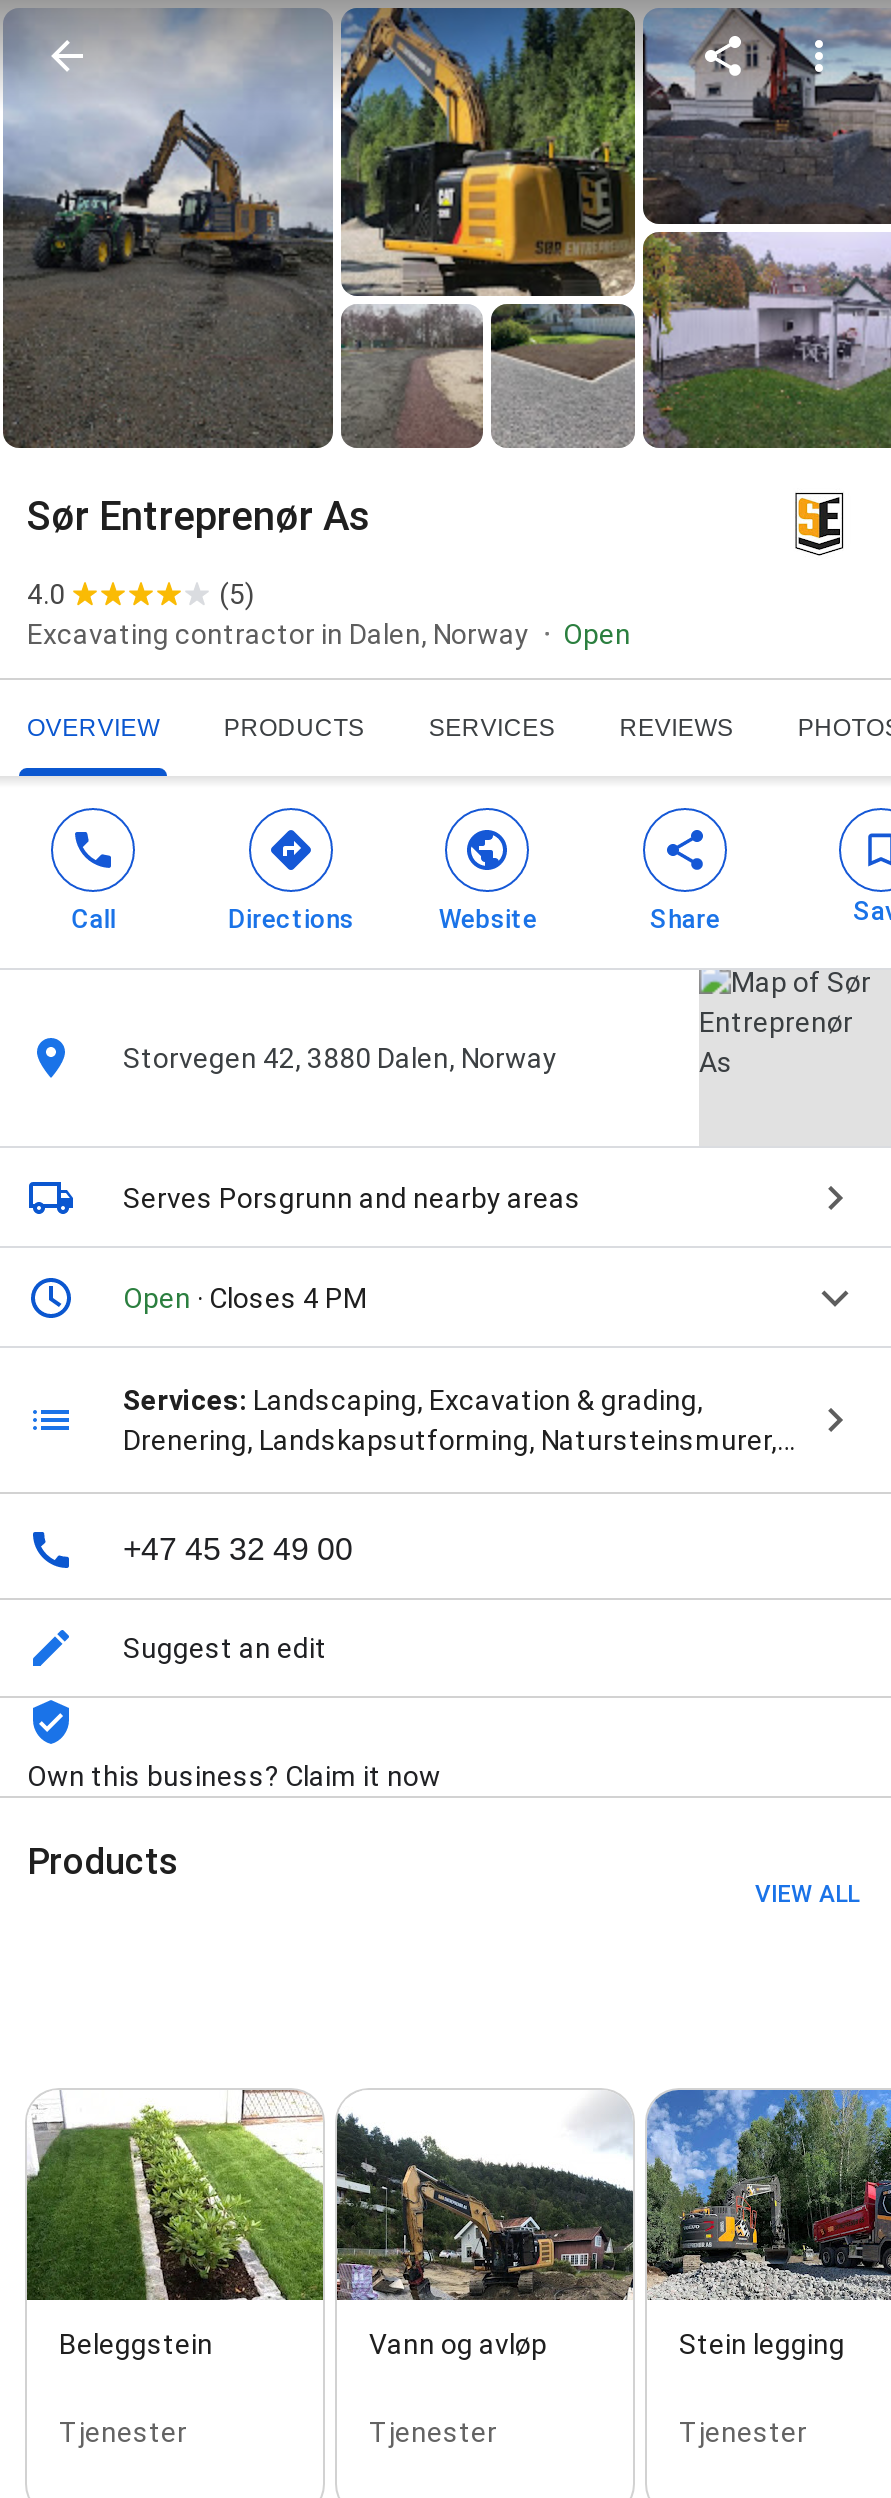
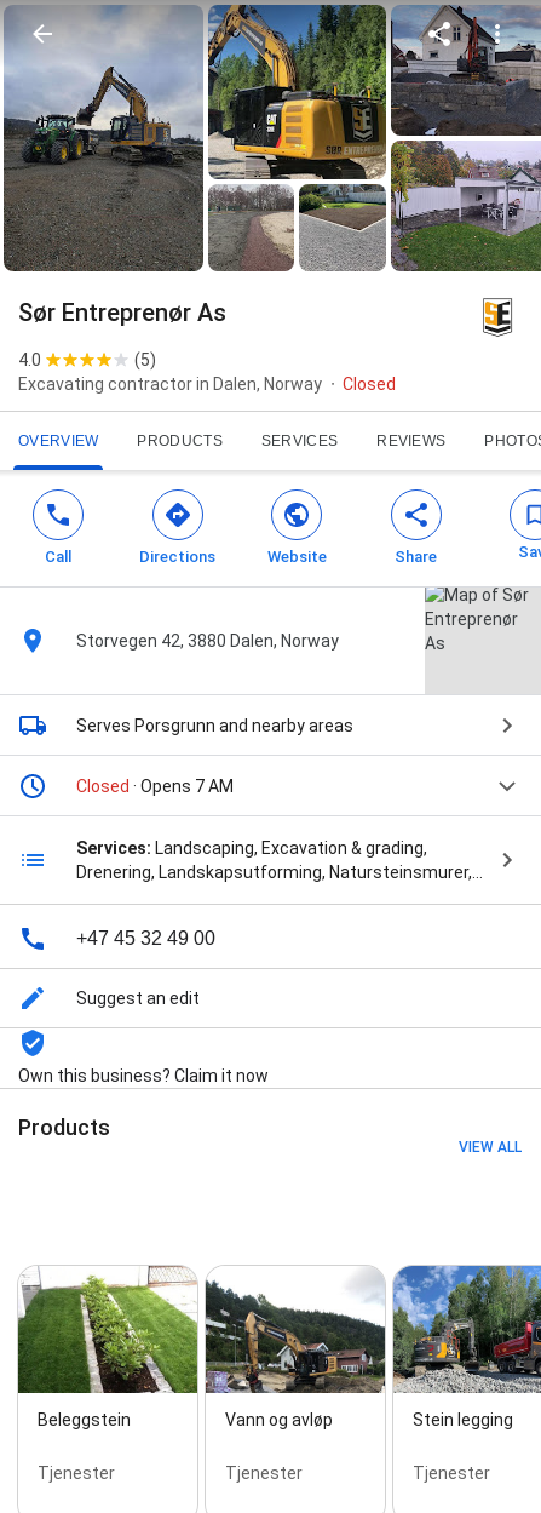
[563,618,631,650] Open -> [343,375,396,394] Closed
[123,1282,367,1314] Open · Closes 4 PM -> [76,777,234,796] Closed · Opens 7 AM

